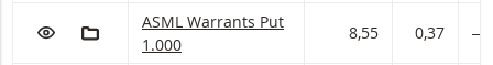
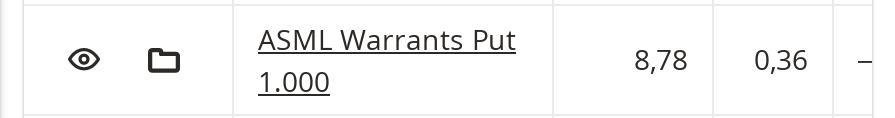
[349,22,379,43] 8,55 -> [634,39,688,77] 8,78
[415,22,445,43] 0,37 -> [754,39,808,77] 0,36

